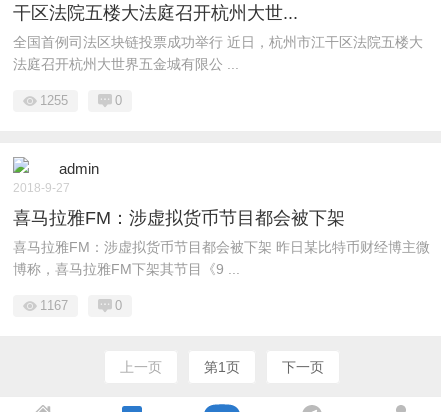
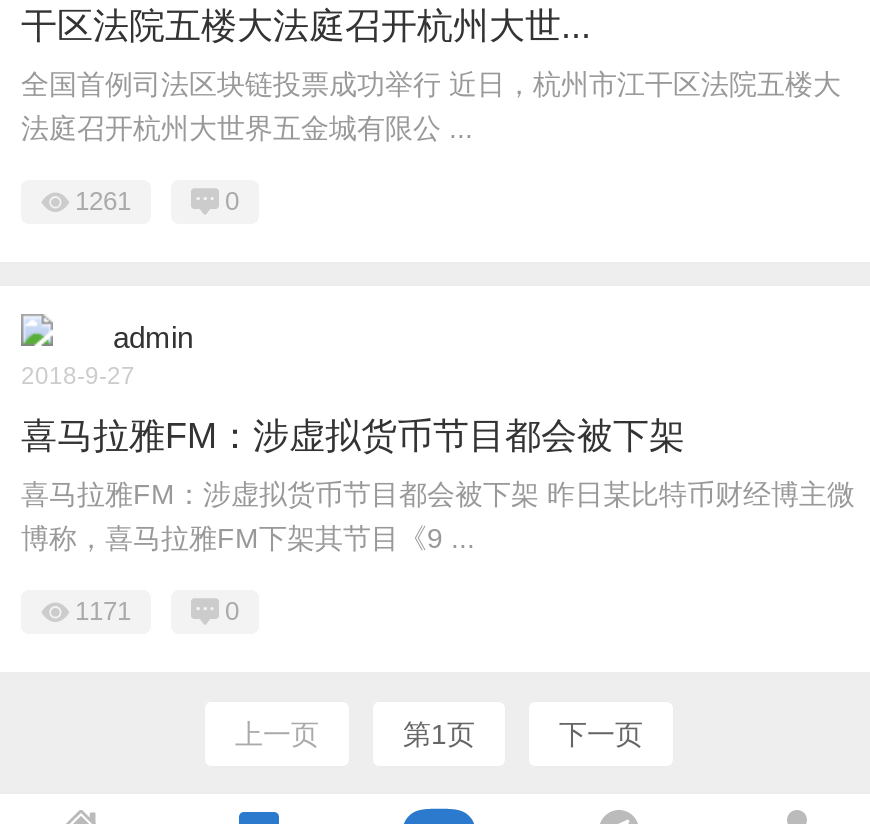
[40,93,68,108] 1255 -> [75,186,131,216] 1261
[40,298,68,313] 1167 -> [75,596,131,626] 1171

